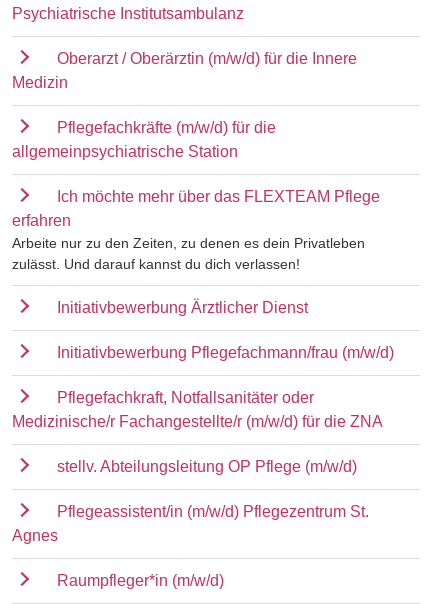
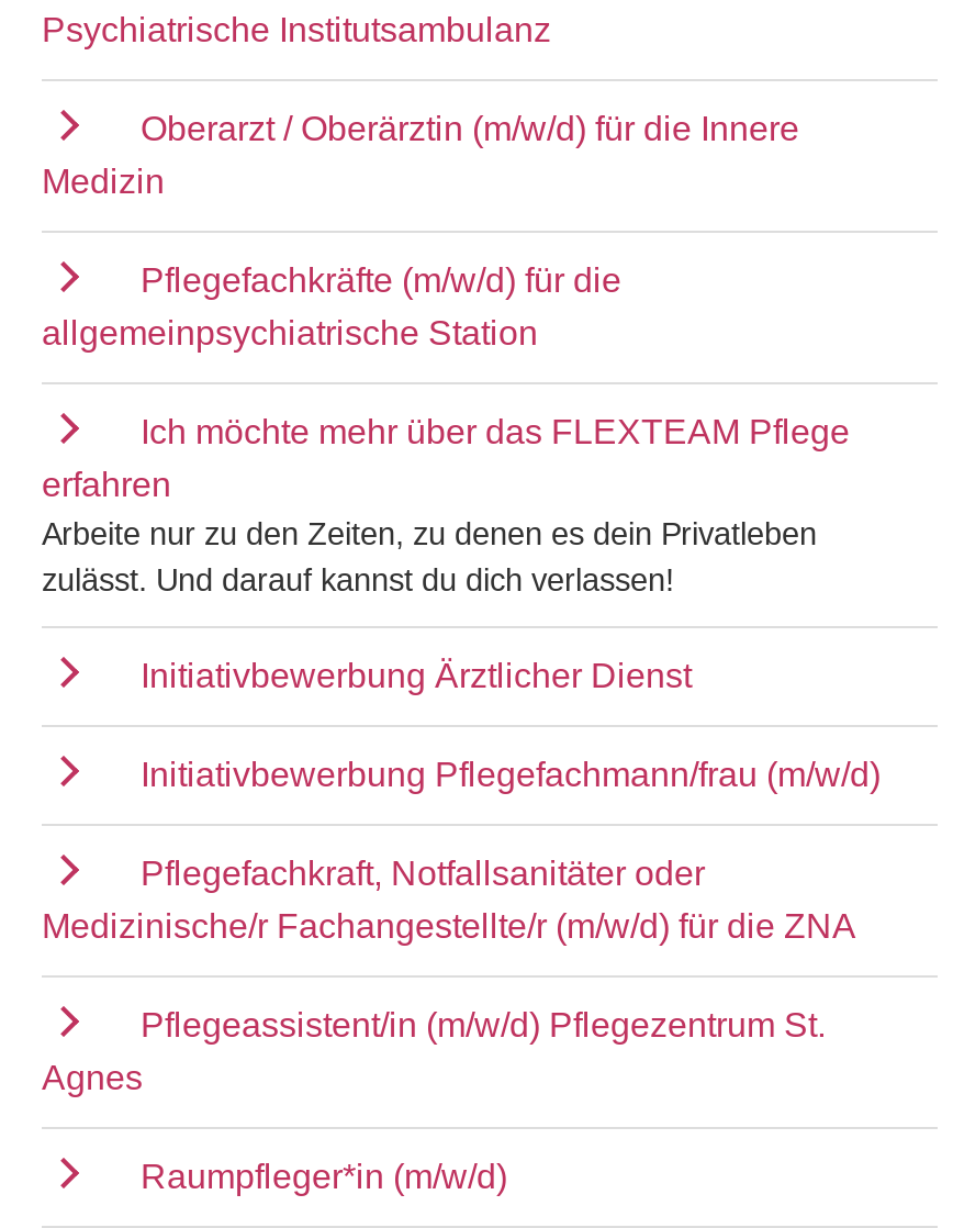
[57,458,357,475] stellv. Abteilungsleitung OP Pflege (m/w/d) -> none

